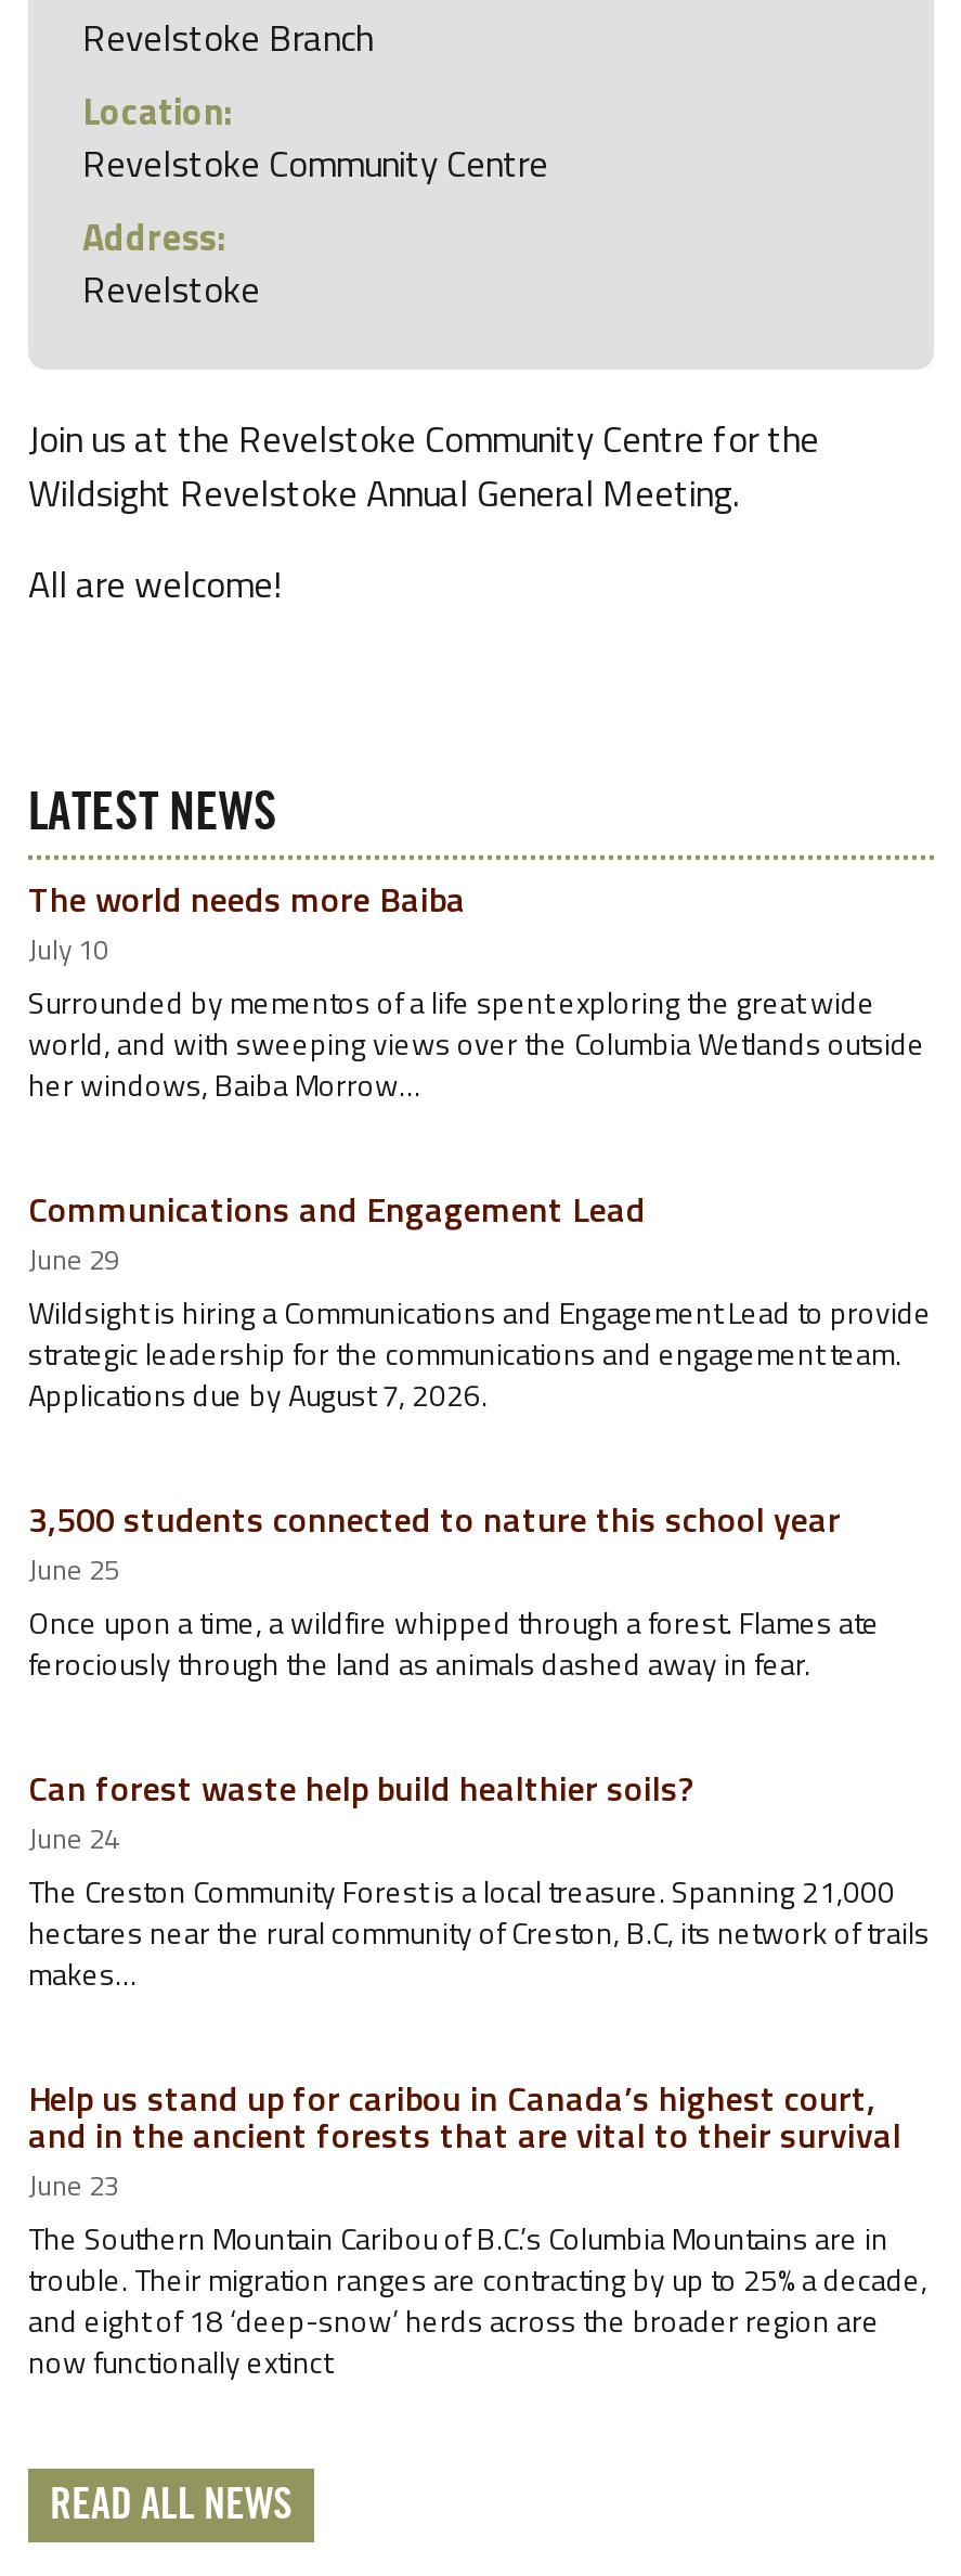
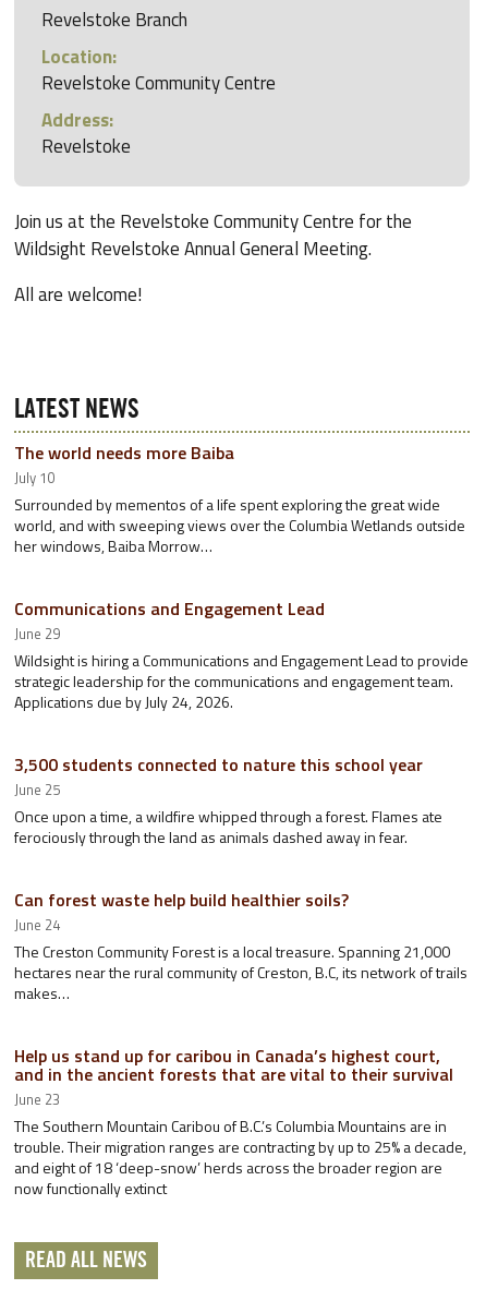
[28,1371,488,1417] Applications due by August 7, 2026. -> [14,690,233,713] Applications due by July 24, 2026.

